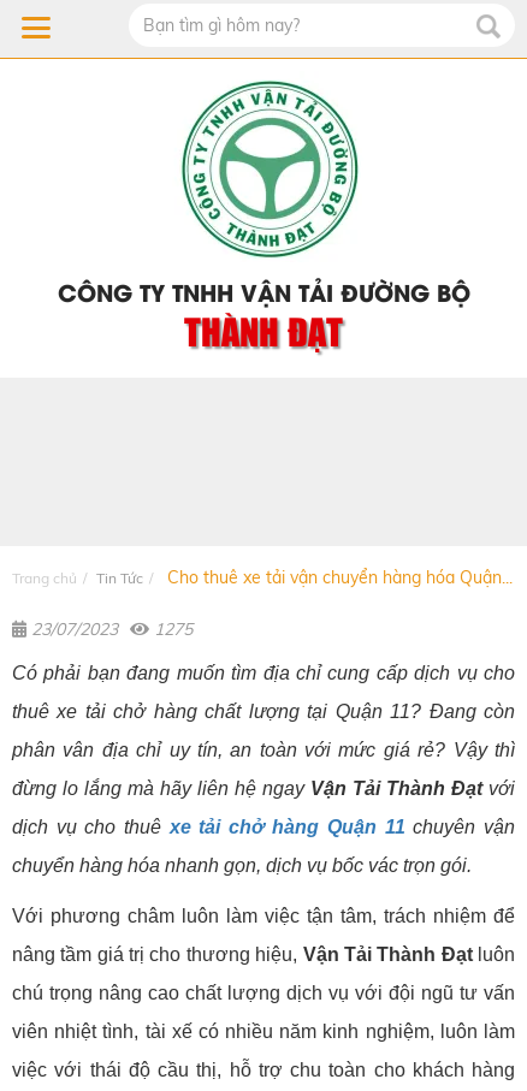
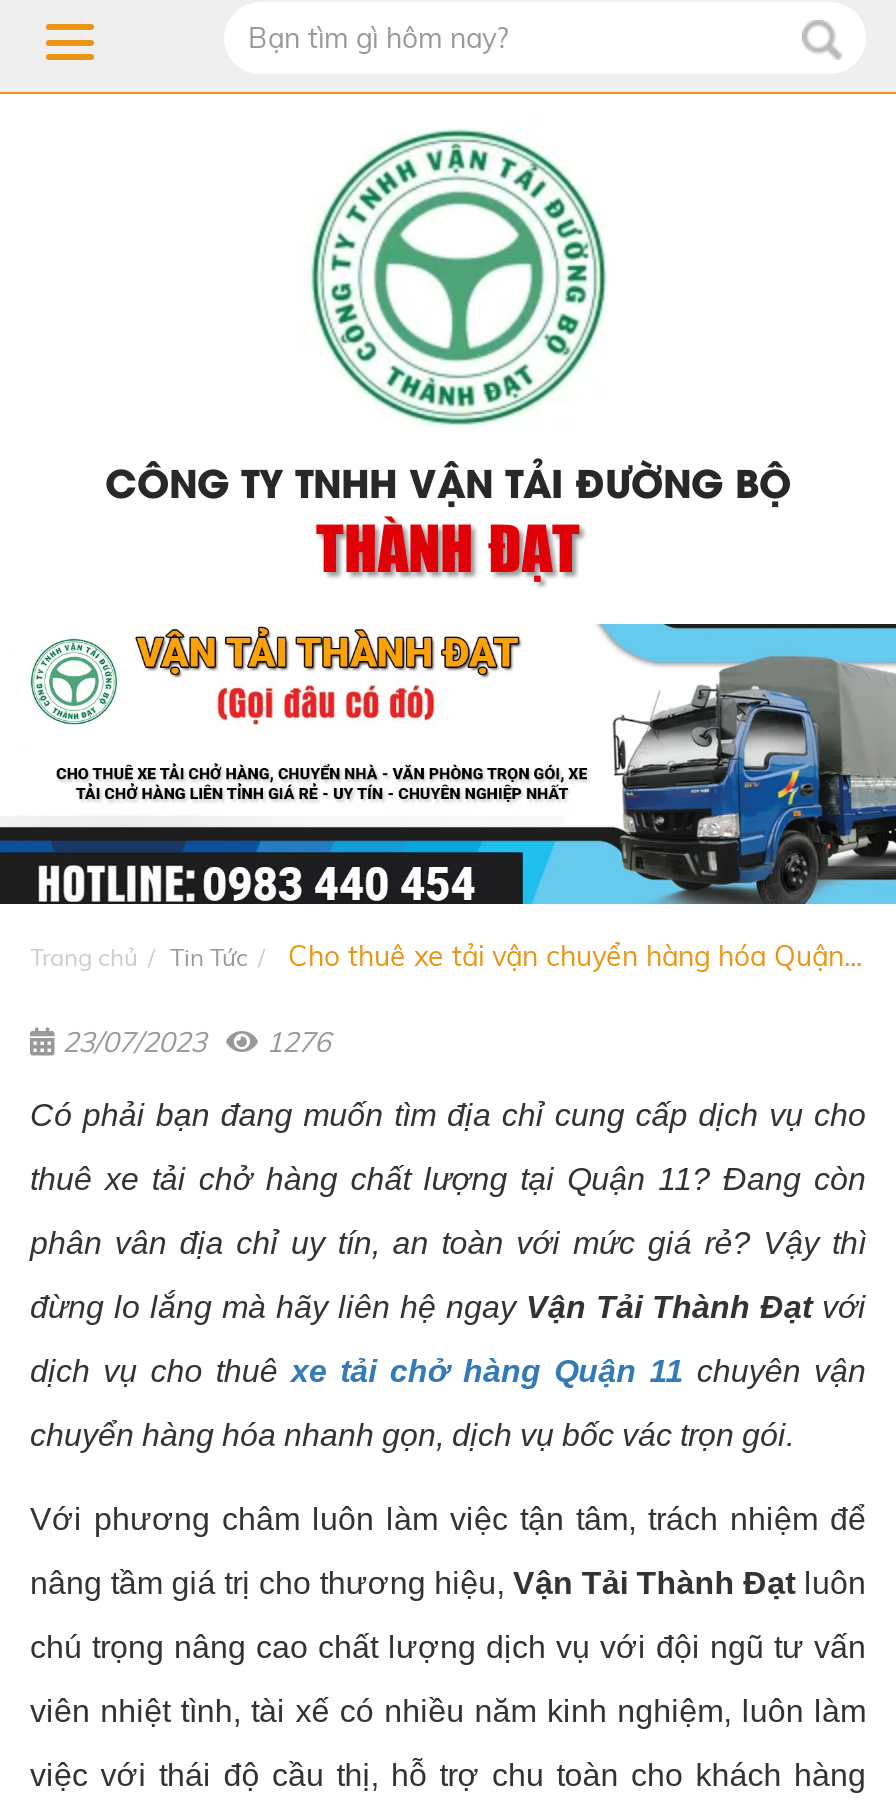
none -> [6,622,890,906] [image]
[26,618,193,640] 23/07/2023 1275 -> [54,1024,330,1060] 23/07/2023 1276

